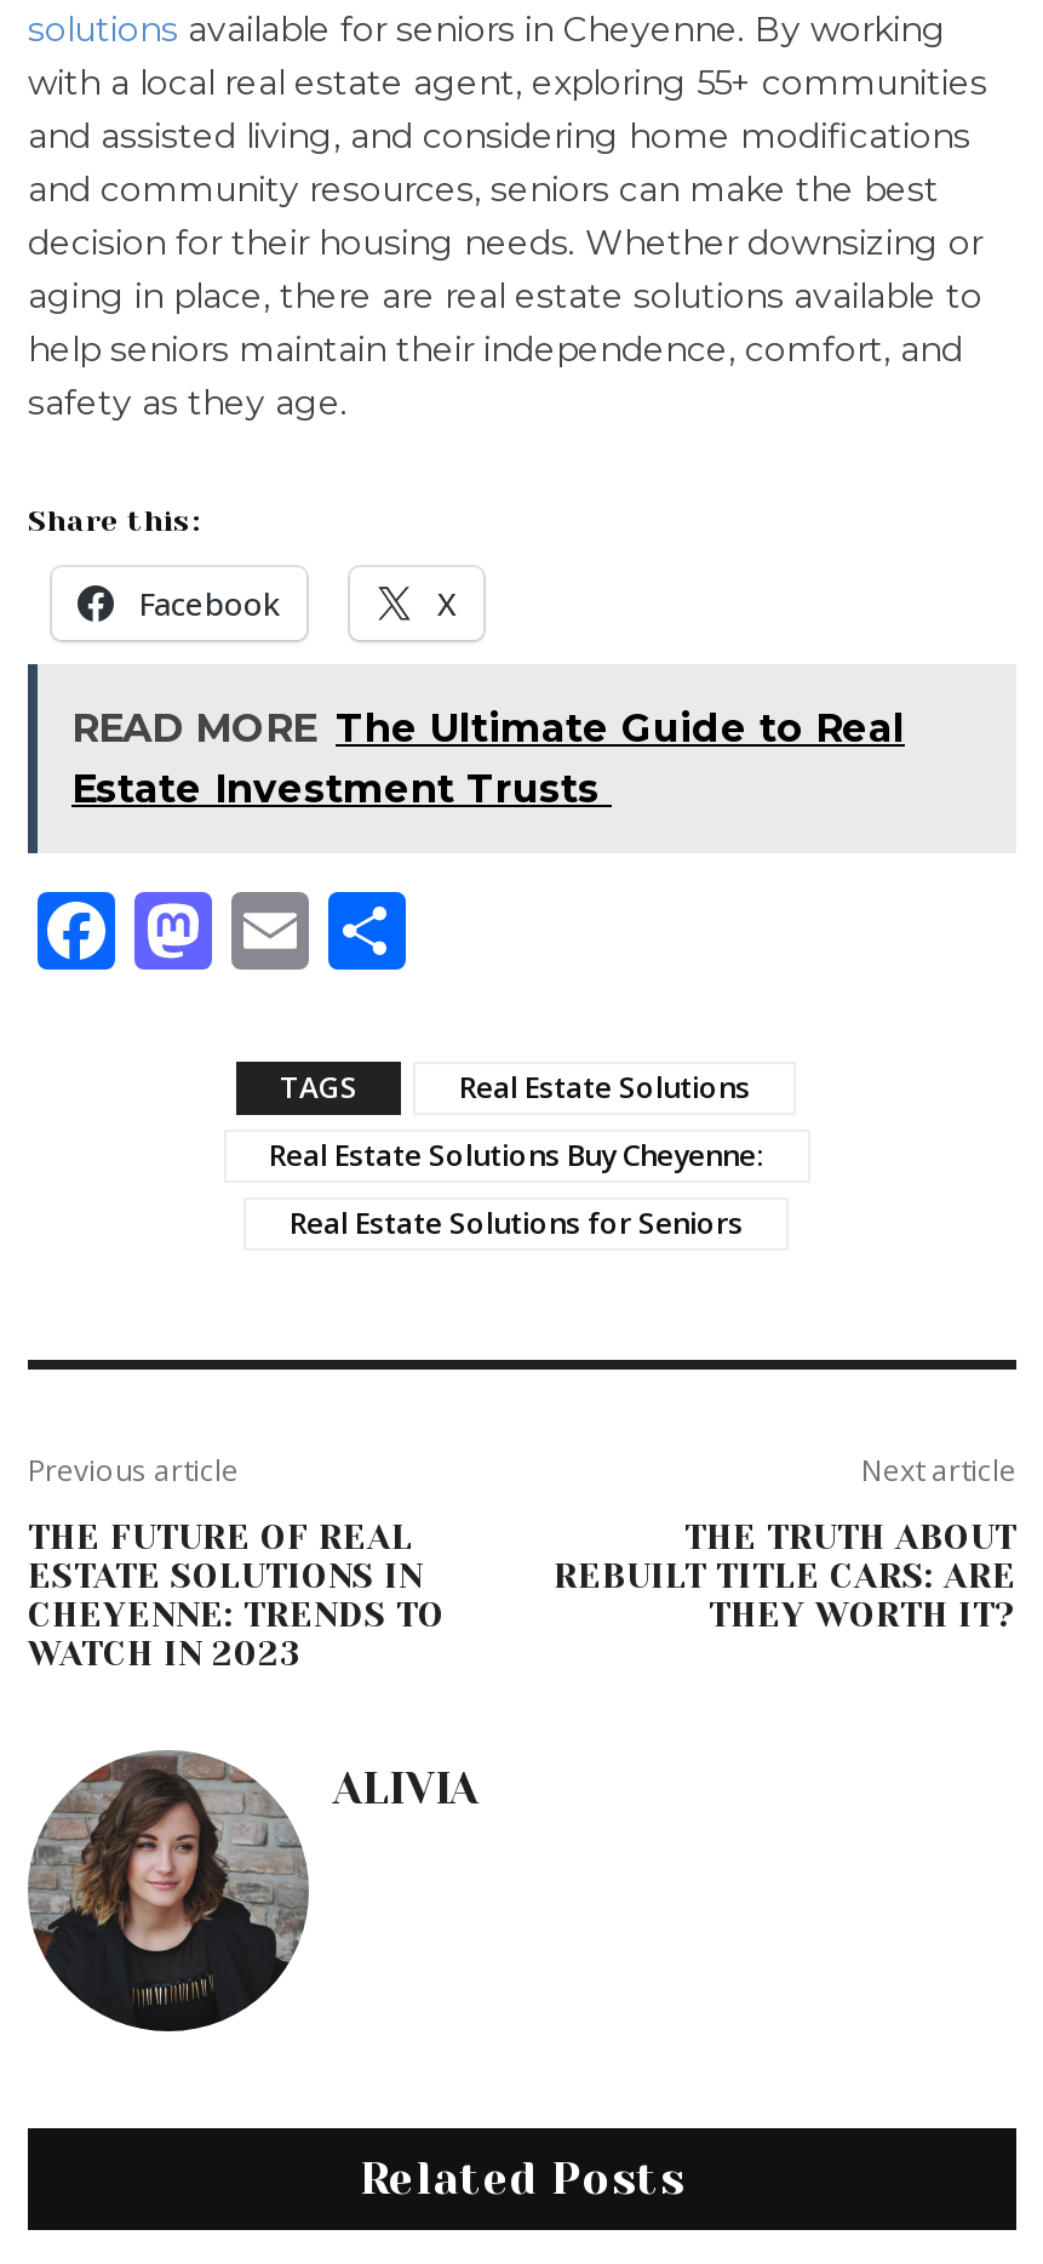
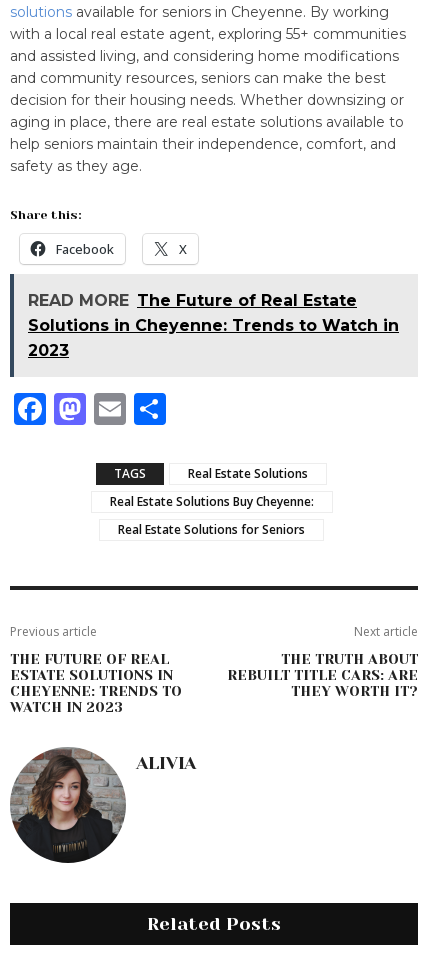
[71,705,905,812] READ MORE The Ultimate Guide to Real | Estate Investment Trusts -> [28,291,399,360] READ MORE The Future of Real Estate | Solutions in Cheyenne: Trends to Watch in | 2023

